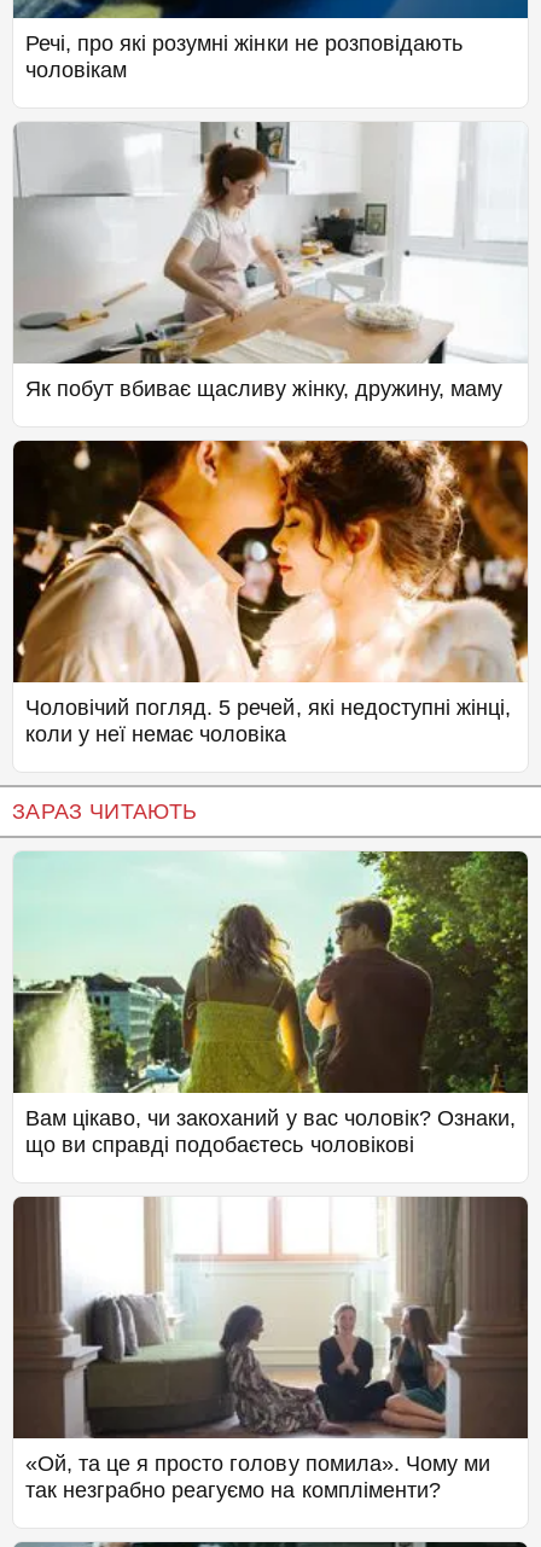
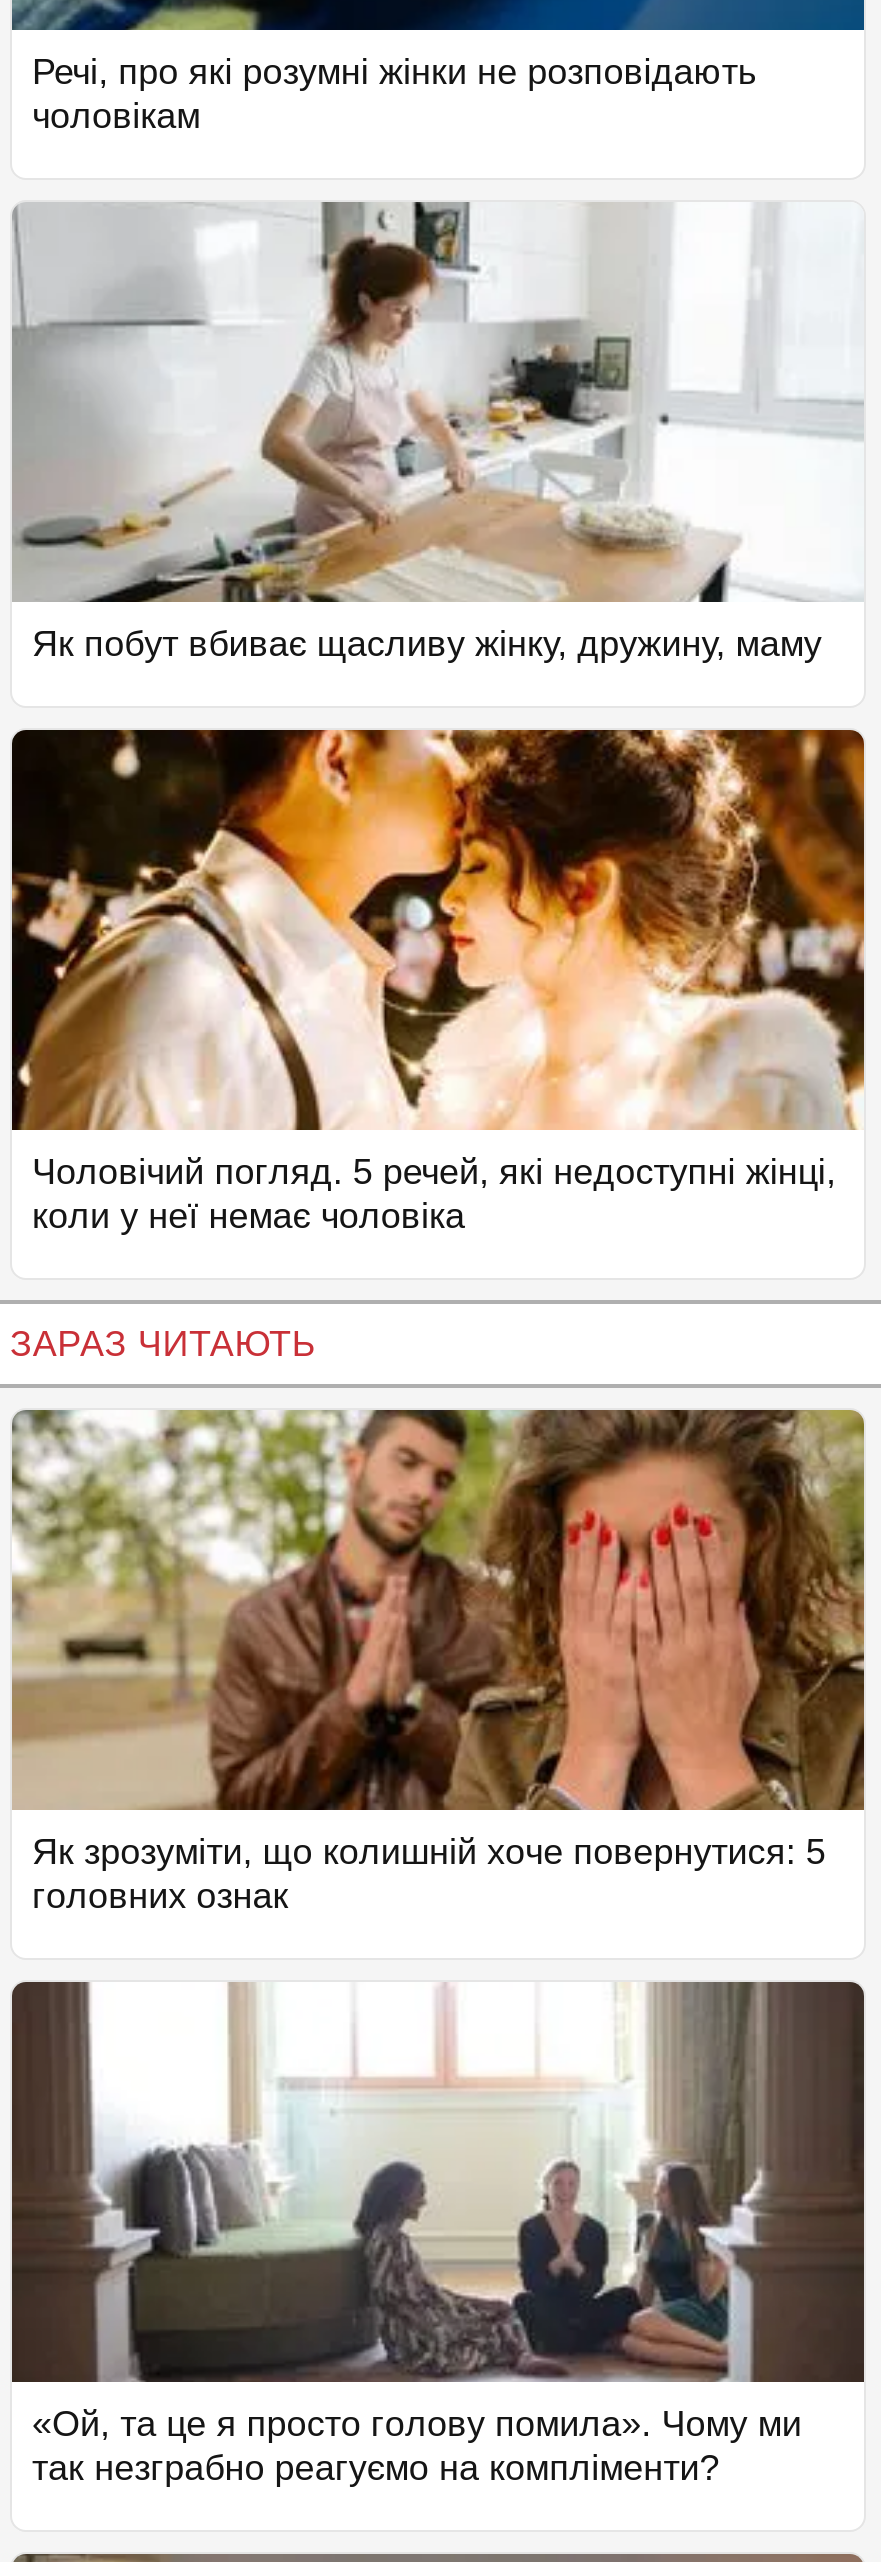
[12,850,529,1157] [image] | Вам цікаво, чи закоханий у вас чоловік? Ознаки, | що ви справді подобаєтесь чоловікові -> [10,1408,866,1917] [image] | Як зрозуміти, що колишній хоче повернутися: 5 | головних ознак

